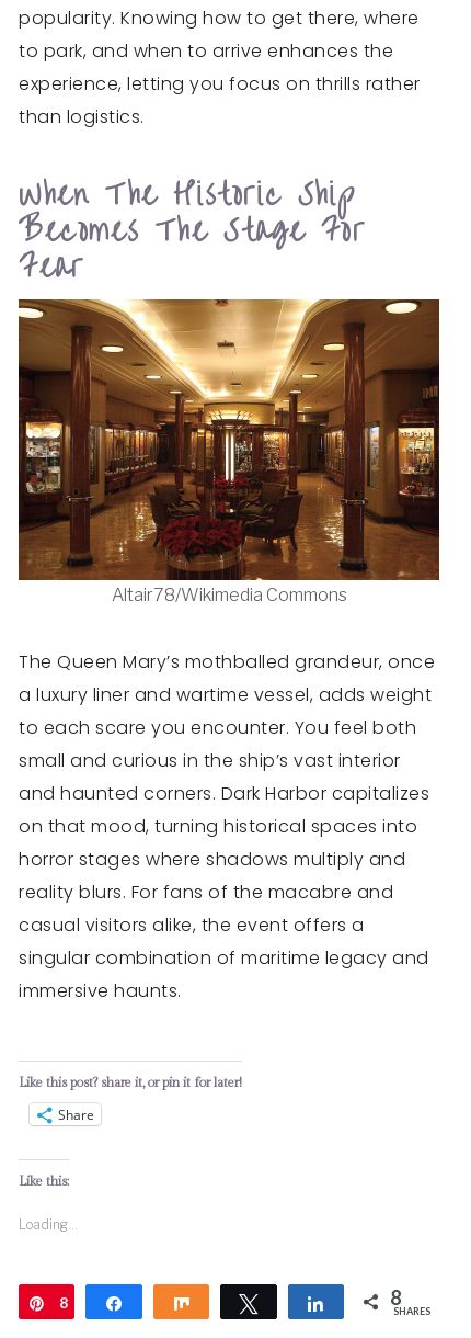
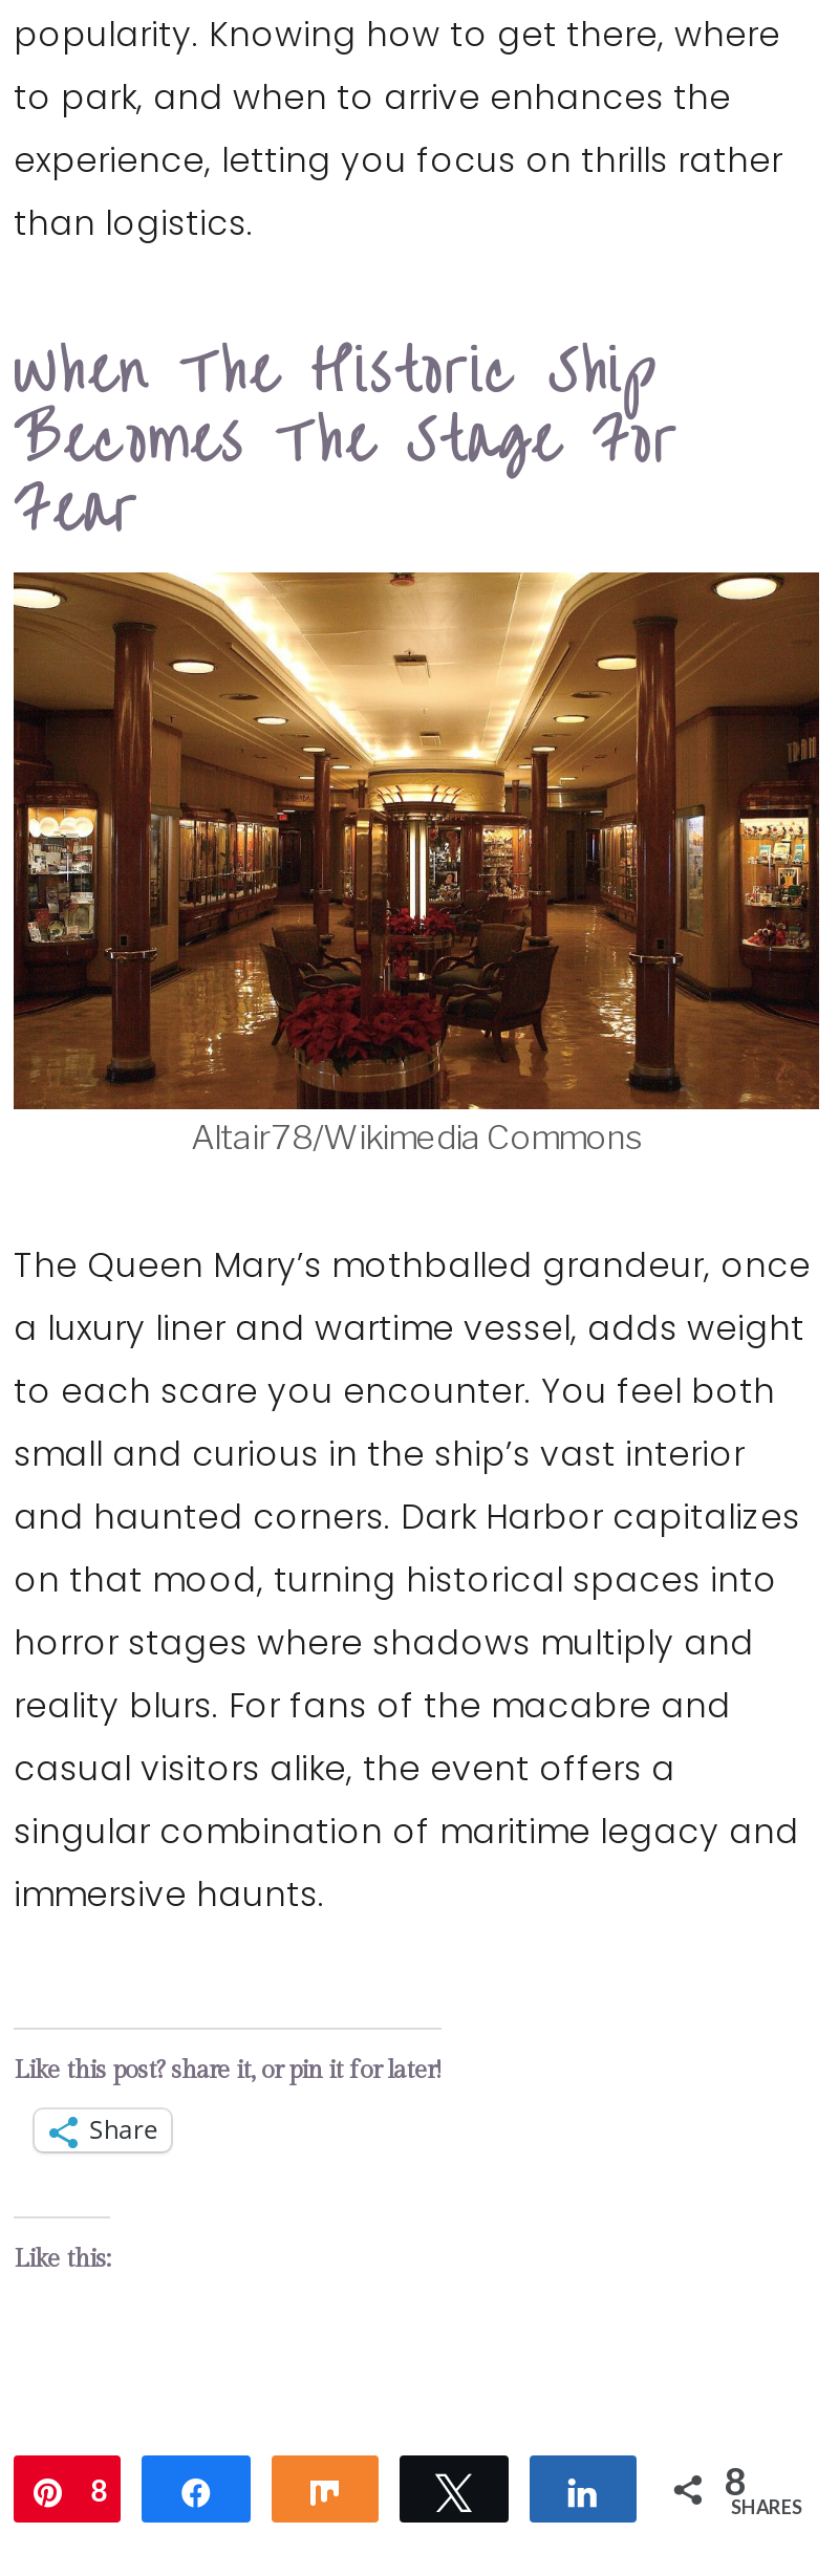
[19,1217,78,1233] Loading... -> none

